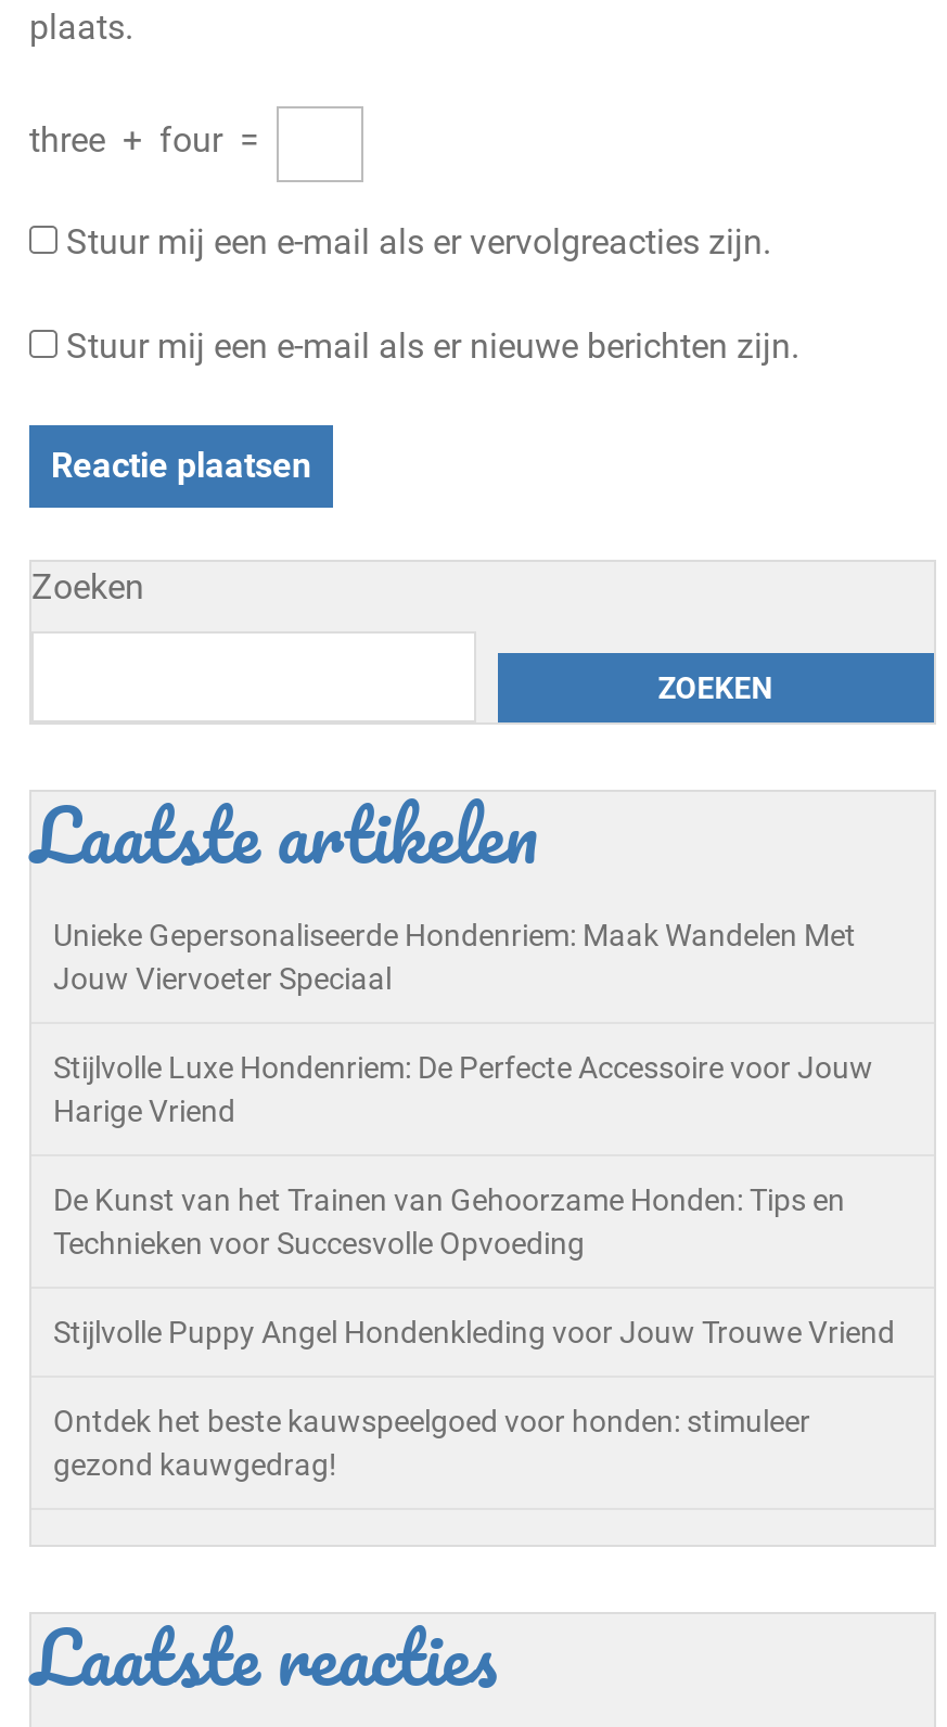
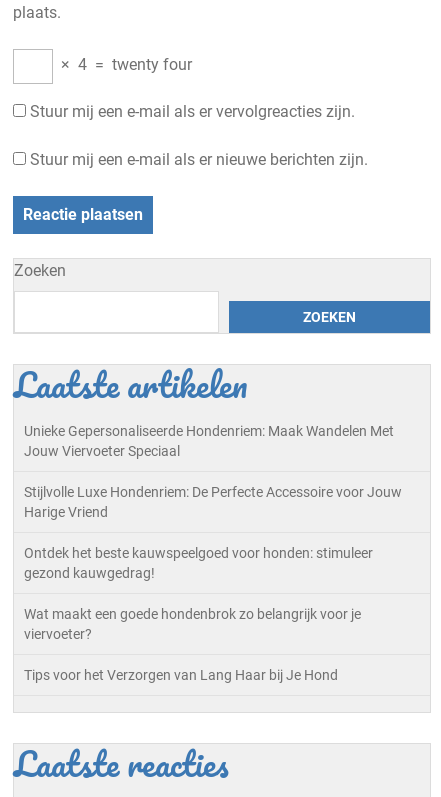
[29,119,268,161] three + four = -> [57,55,192,74] × 4 = twenty four
[53,1182,895,1349] De Kunst van het Trainen van Gehoorzame Honden: Tips en | Technieken voor Succesvolle Opvoeding | Stijlvolle Puppy Angel Hondenkleding voor Jouw Trouwe Vriend -> none
moved [53,1404,810,1482] -> [24,545,373,581]: Ontdek het beste kauwspeelgoed voor honden: stimuleer | gezond kauwgedrag!
none -> [24,606,361,683] Wat maakt een goede hondenbrok zo belangrijk voor je | viervoeter? | Tips voor het Verzorgen van Lang Haar bij Je Hond

